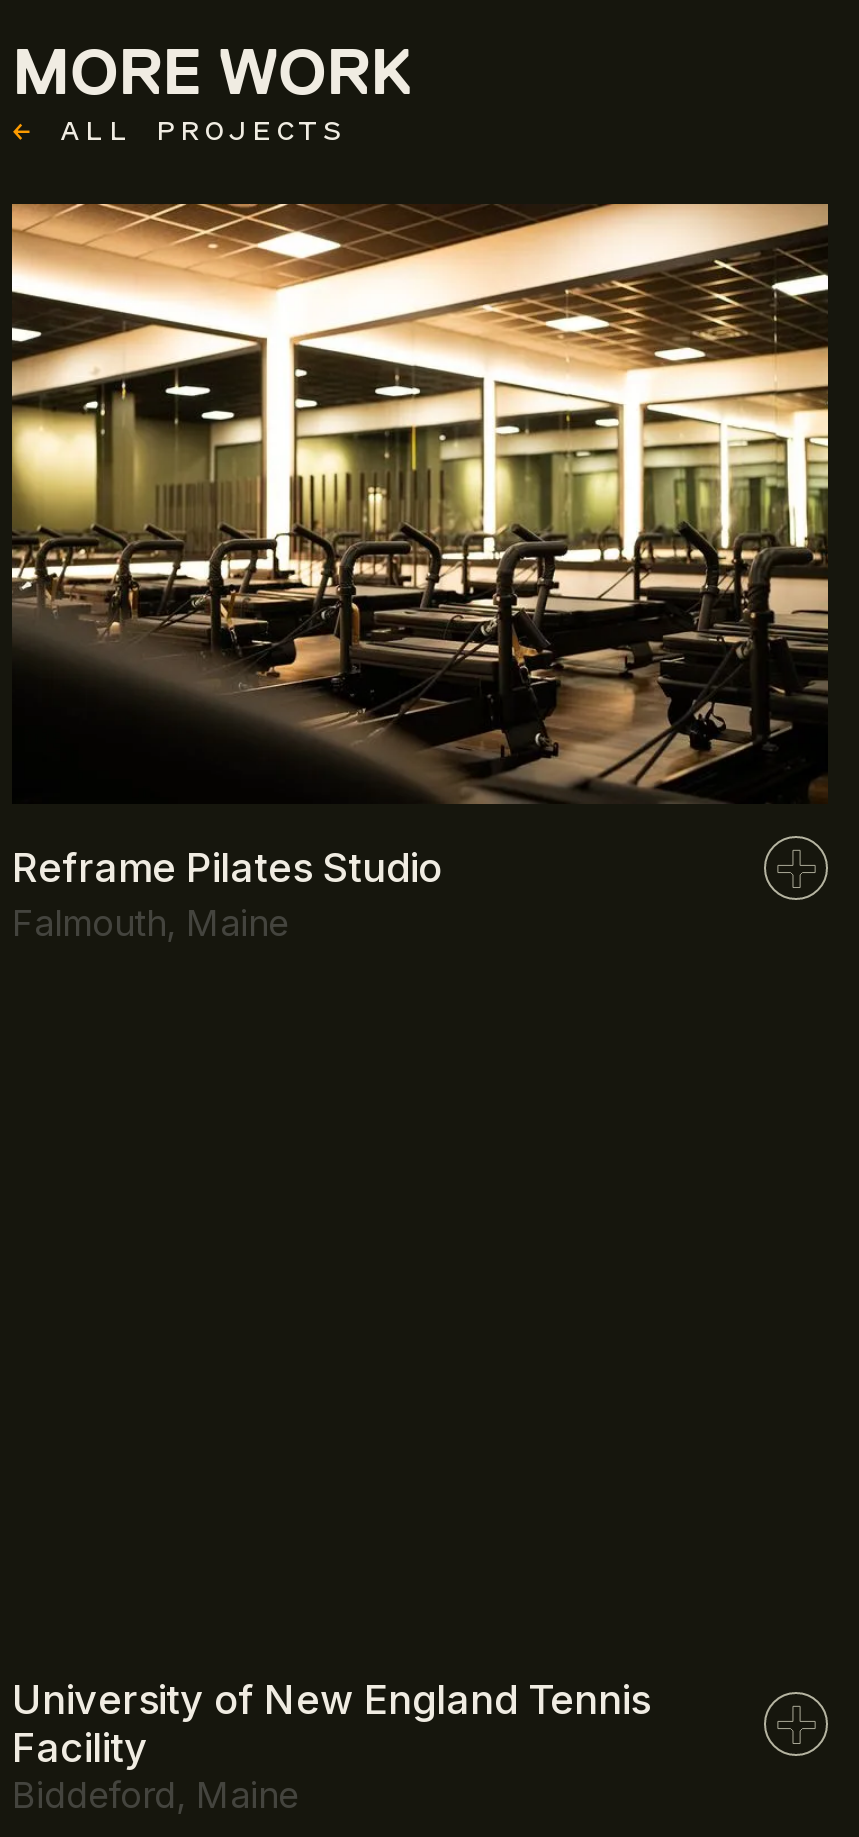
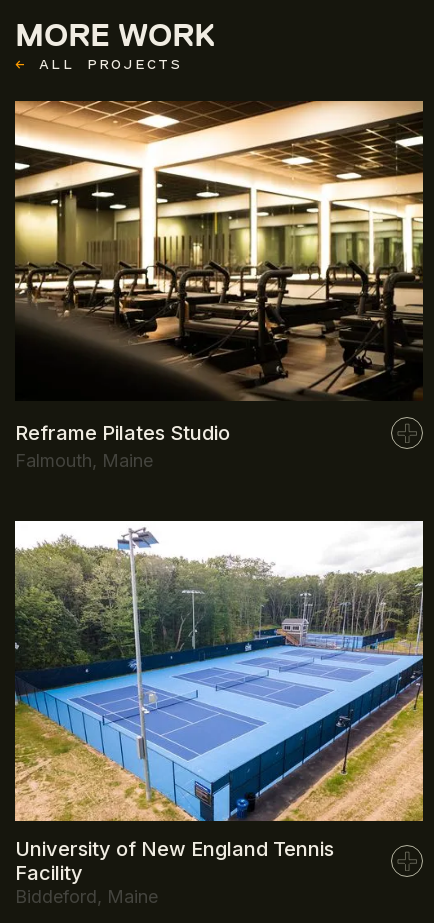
none -> [14,520,424,822] [image]

